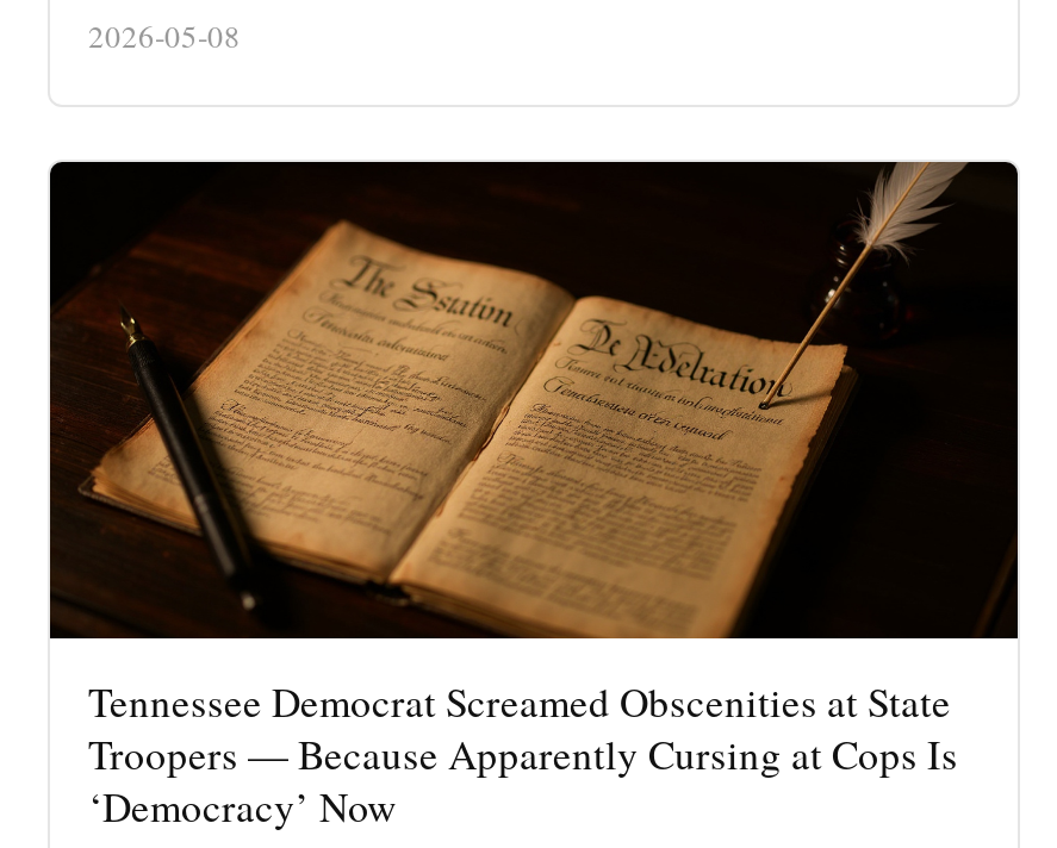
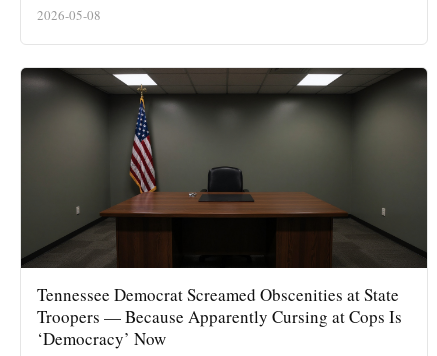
[50,162,1015,641] [image] -> [21,68,427,269] [image]

